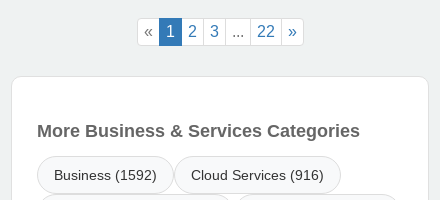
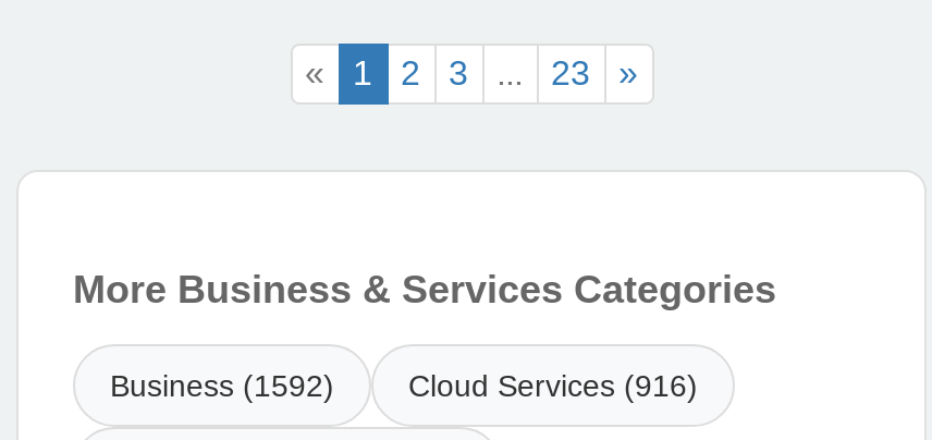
[256,23,274,40] 22 -> [551,54,590,91] 23

